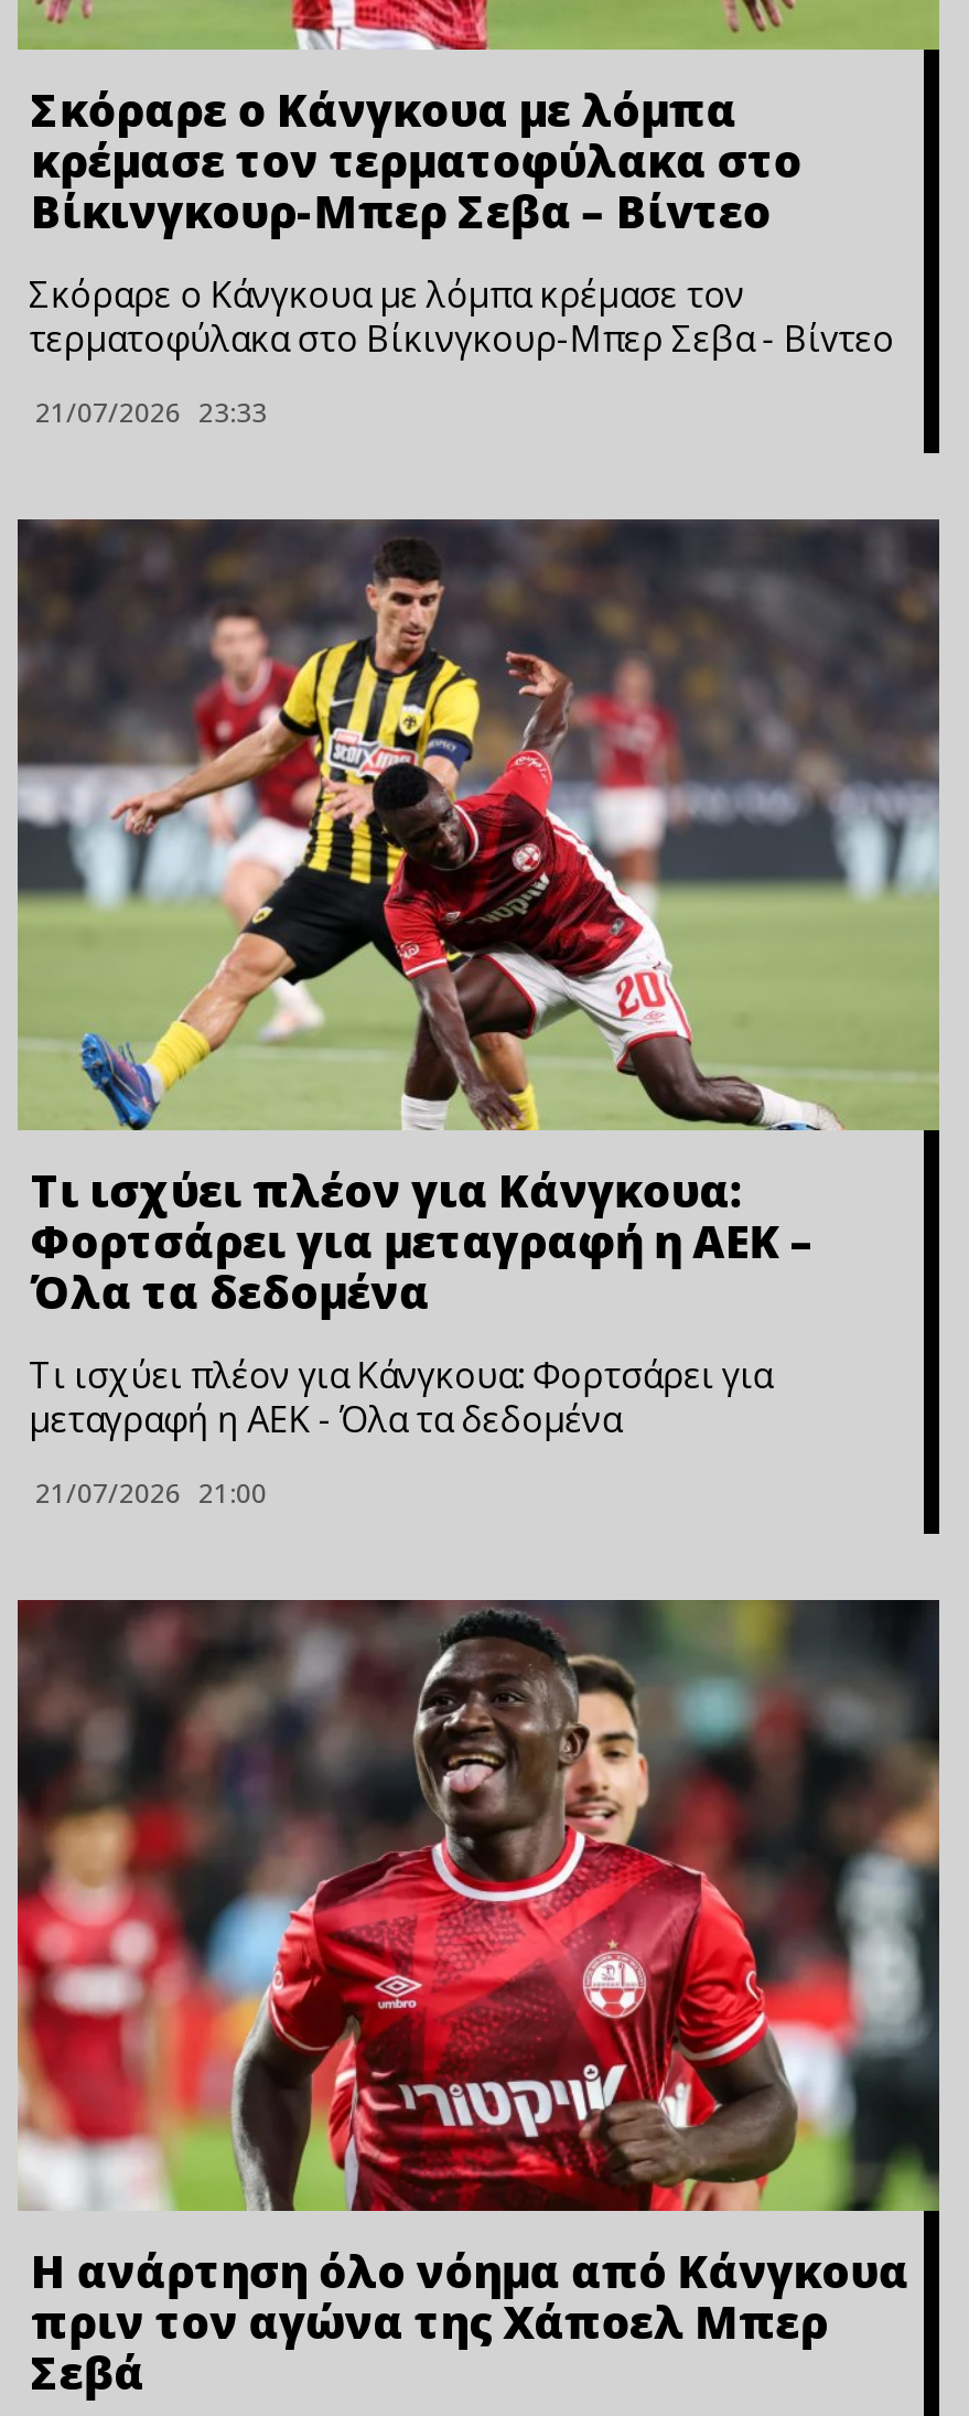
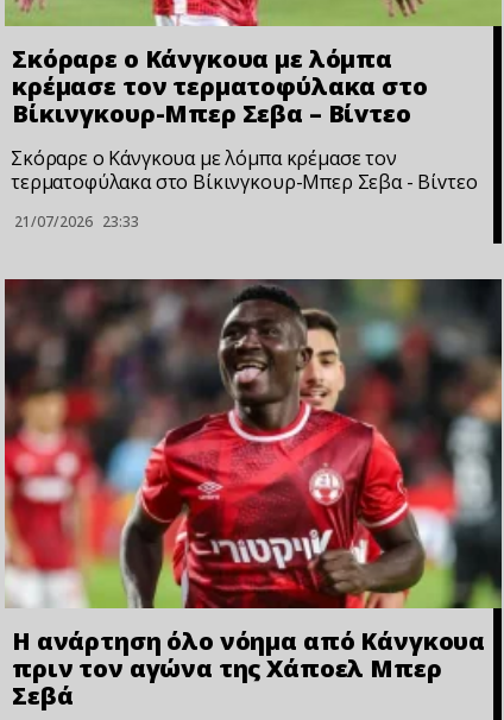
[18,518,941,1511] [image] | Τι ισχύει πλέον για Κάνγκουα: | Φορτσάρει για μεταγραφή η ΑΕΚ – | Όλα τα δεδομένα | Τι ισχύει πλέον για Κάνγκουα: Φορτσάρει για | μεταγραφή η ΑΕΚ - Όλα τα δεδομένα | 21/07/2026 21:00 -> none

